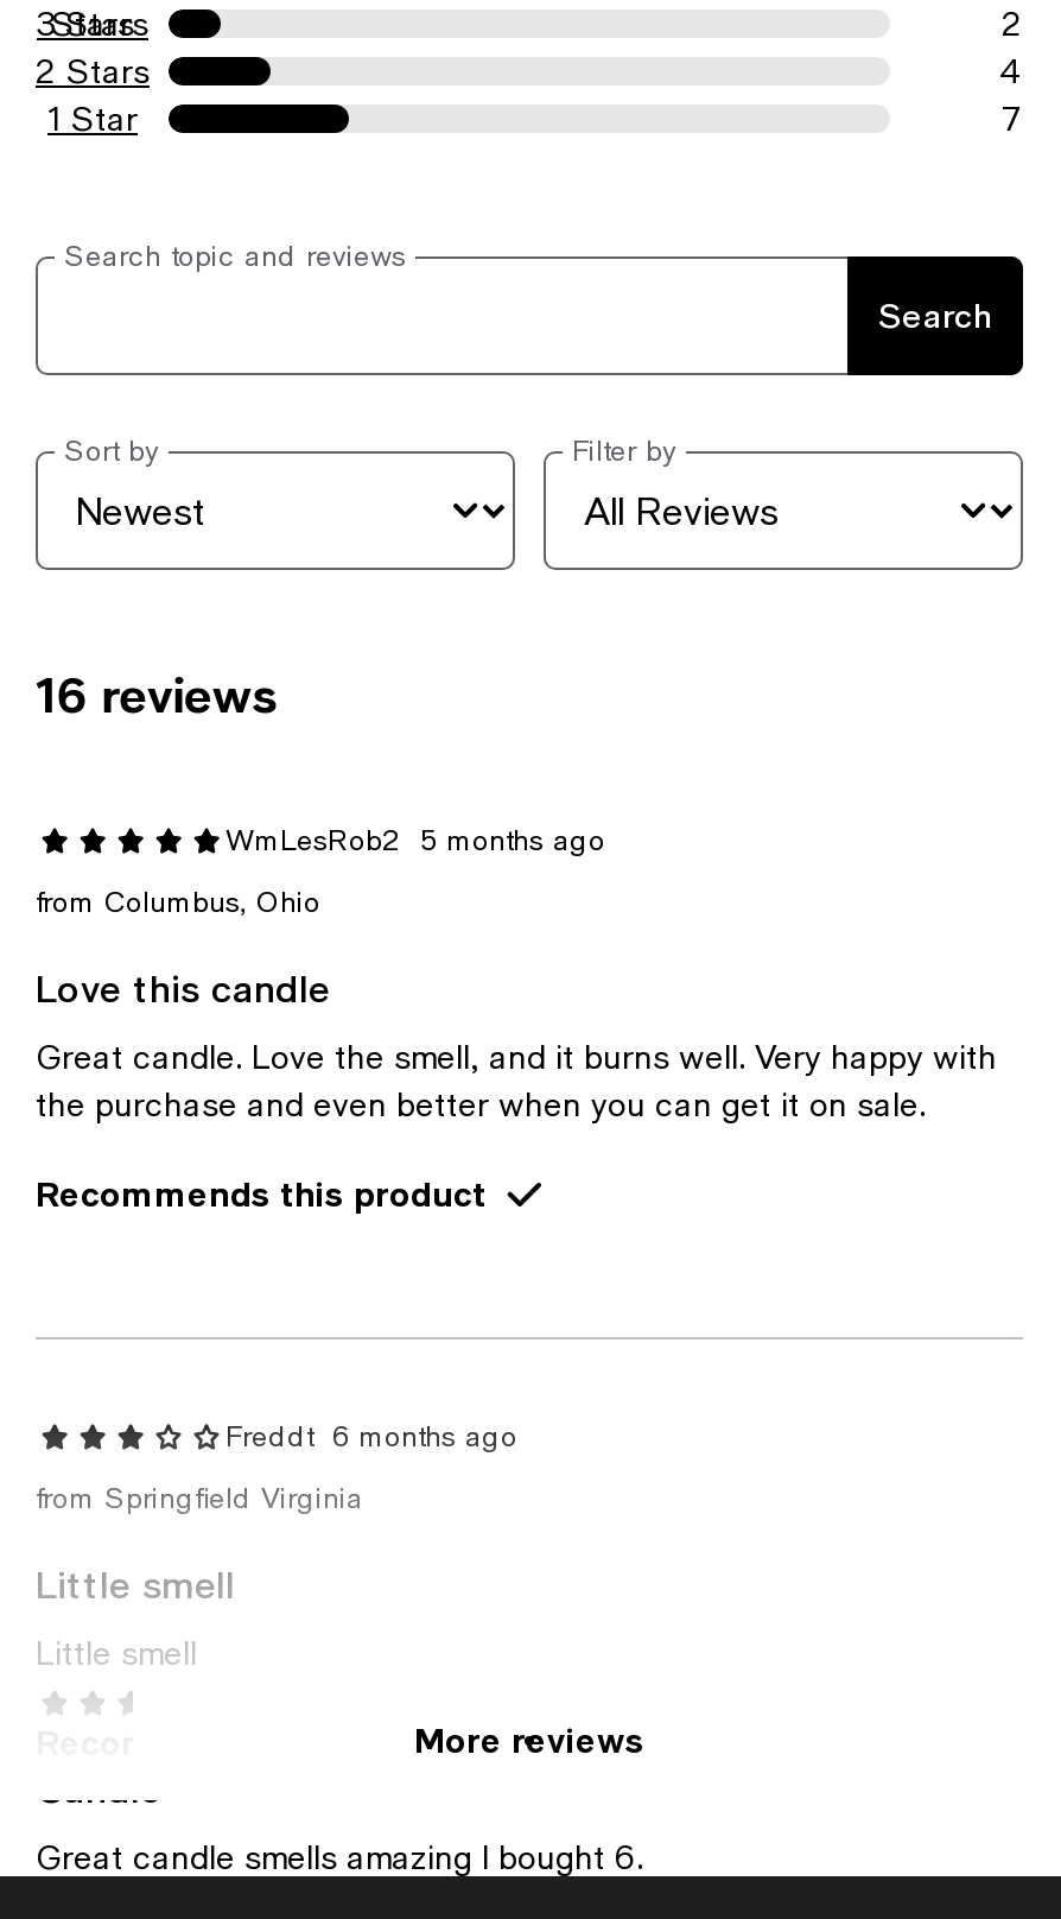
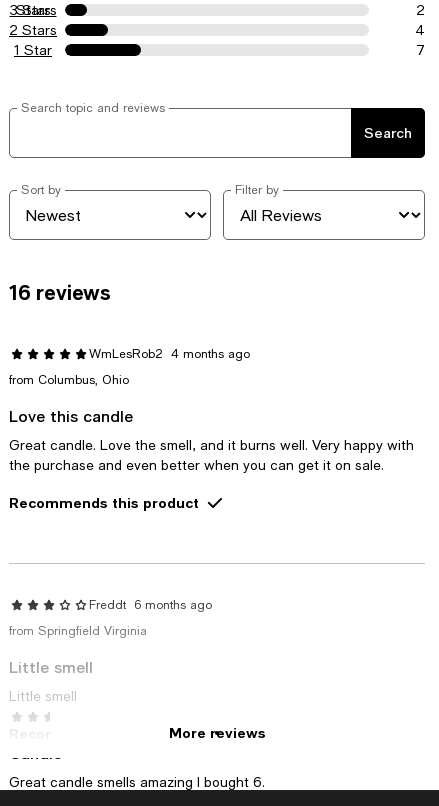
[225,825,605,858] WmLesRob2 5 months ago -> [89,347,250,361] WmLesRob2 4 months ago

